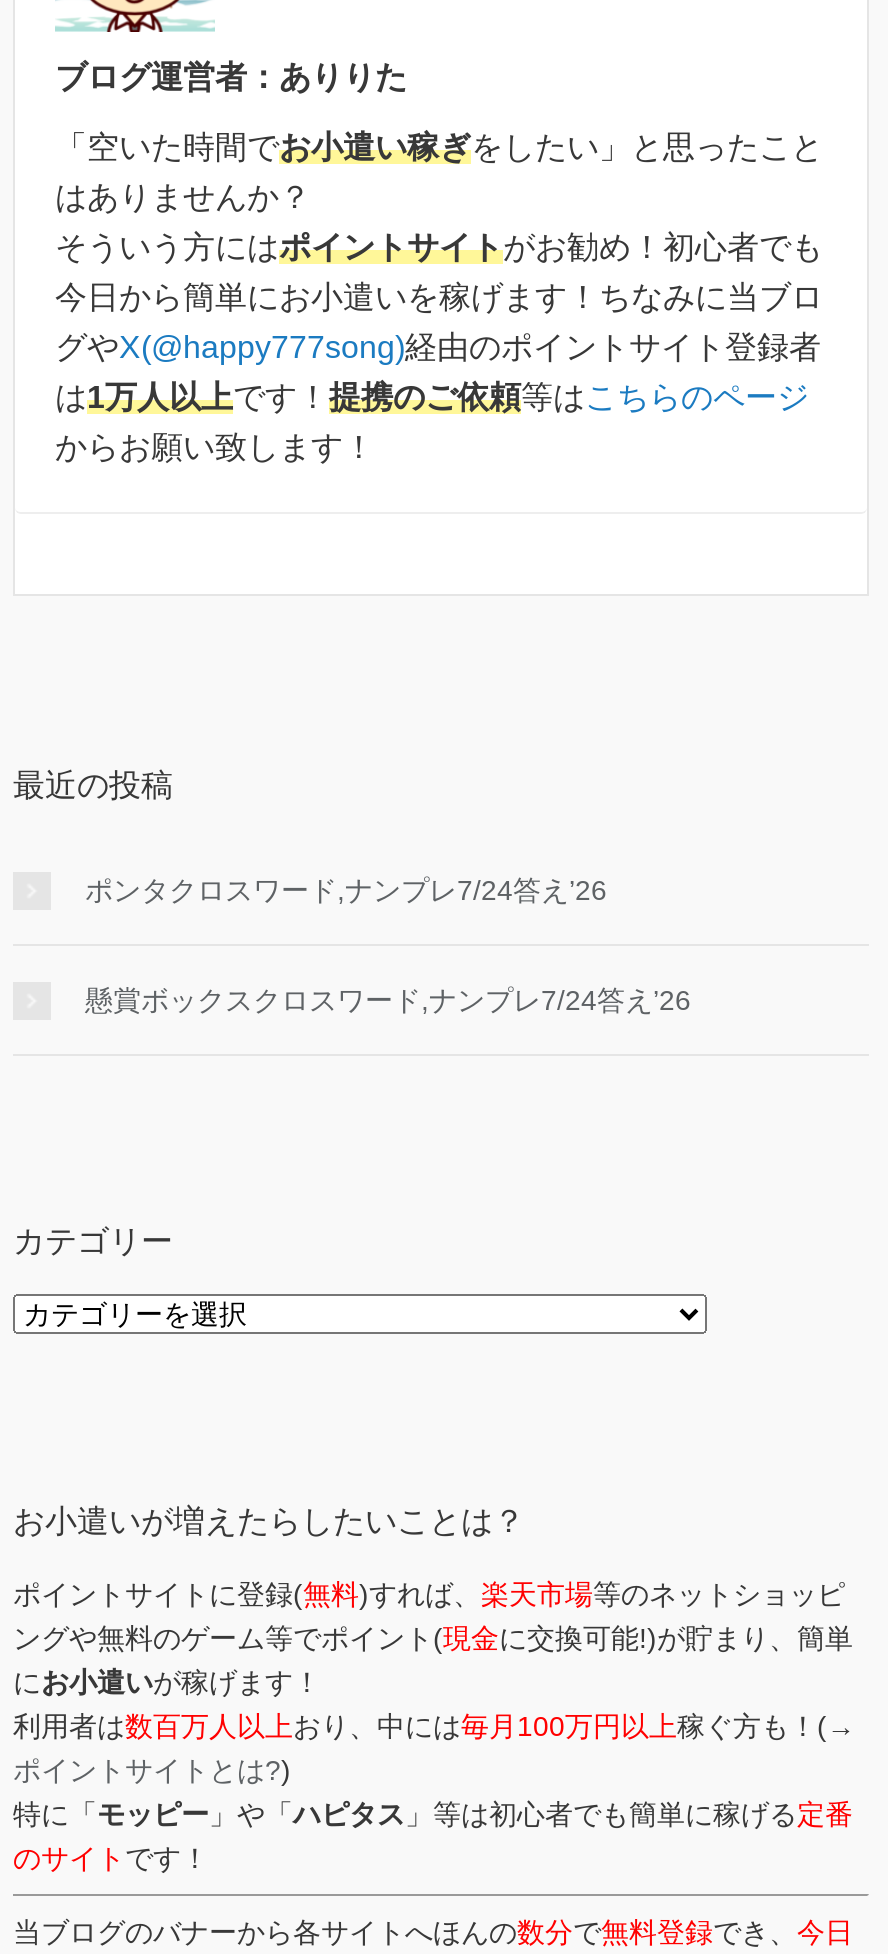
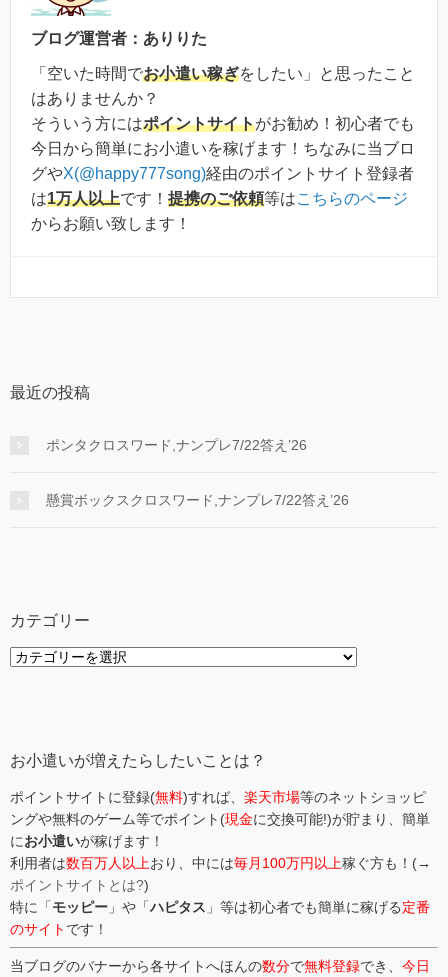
[85,873,607,905] ポンタクロスワード,ナンプレ7/24答え’26 -> [46,436,307,452] ポンタクロスワード,ナンプレ7/22答え’26
[85,983,691,1015] 懸賞ボックスクロスワード,ナンプレ7/24答え’26 -> [46,491,349,507] 懸賞ボックスクロスワード,ナンプレ7/22答え’26

